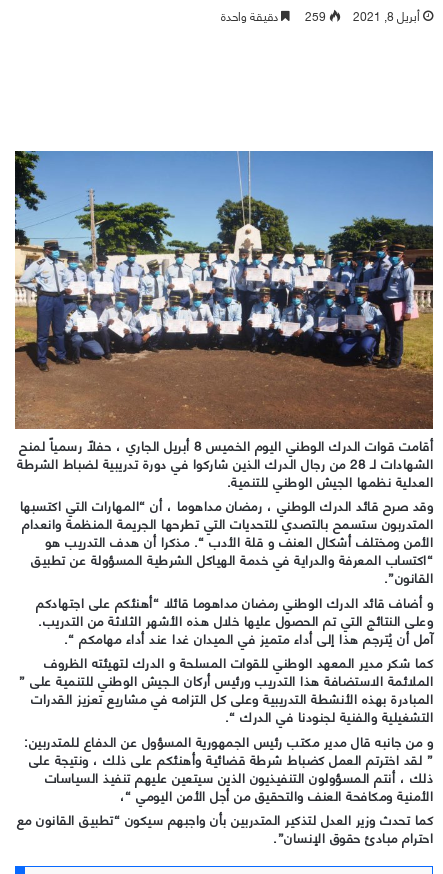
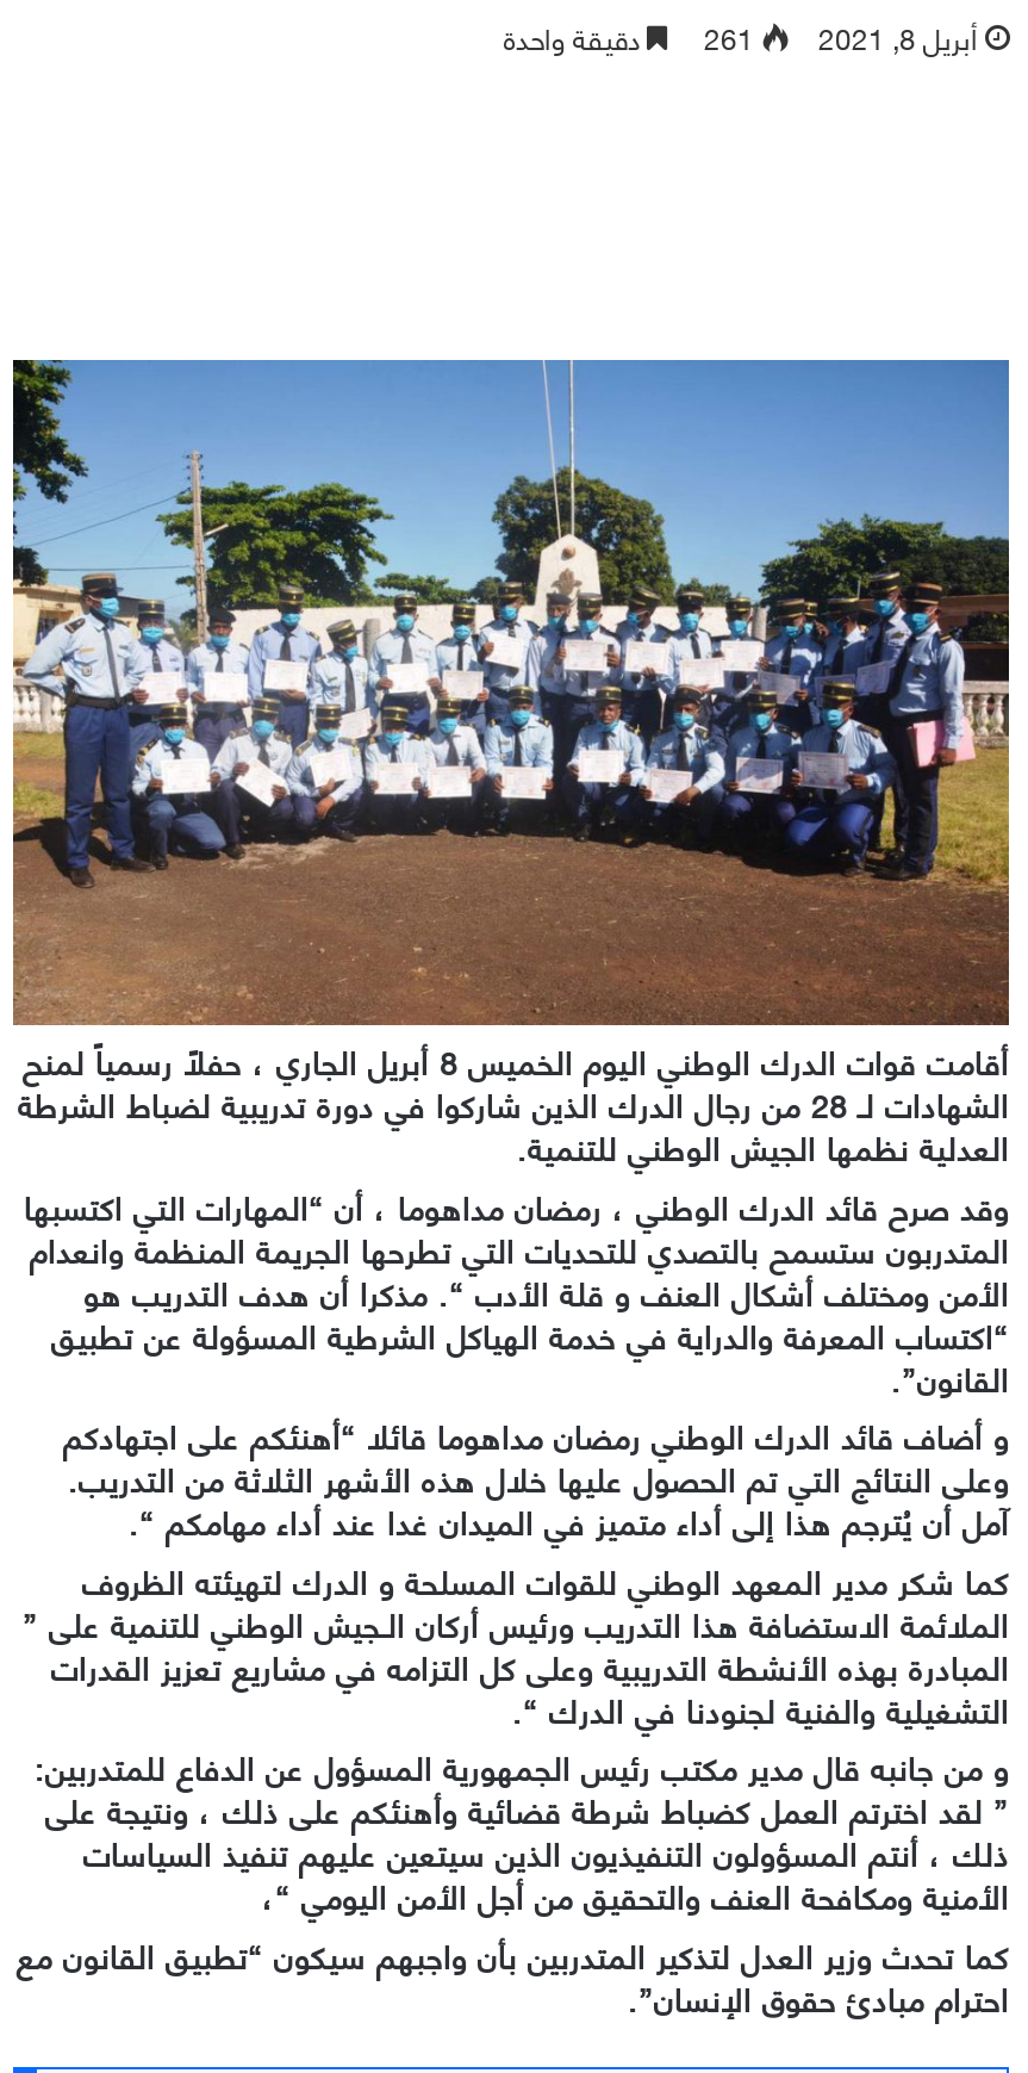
[221,4,326,27] 259 دقيقة واحدة -> [504,10,754,64] 261 دقيقة واحدة

